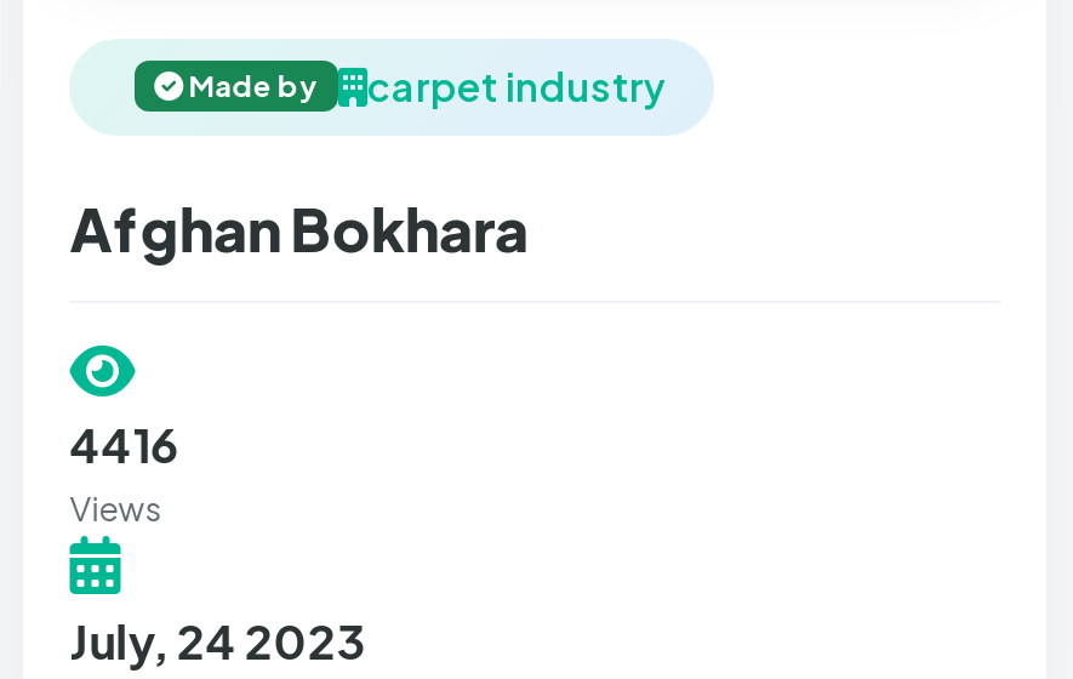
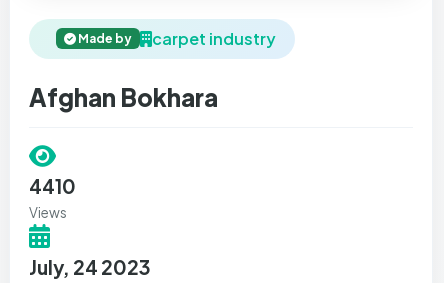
[70,416,179,474] 4416 -> [29,174,76,198] 4410

